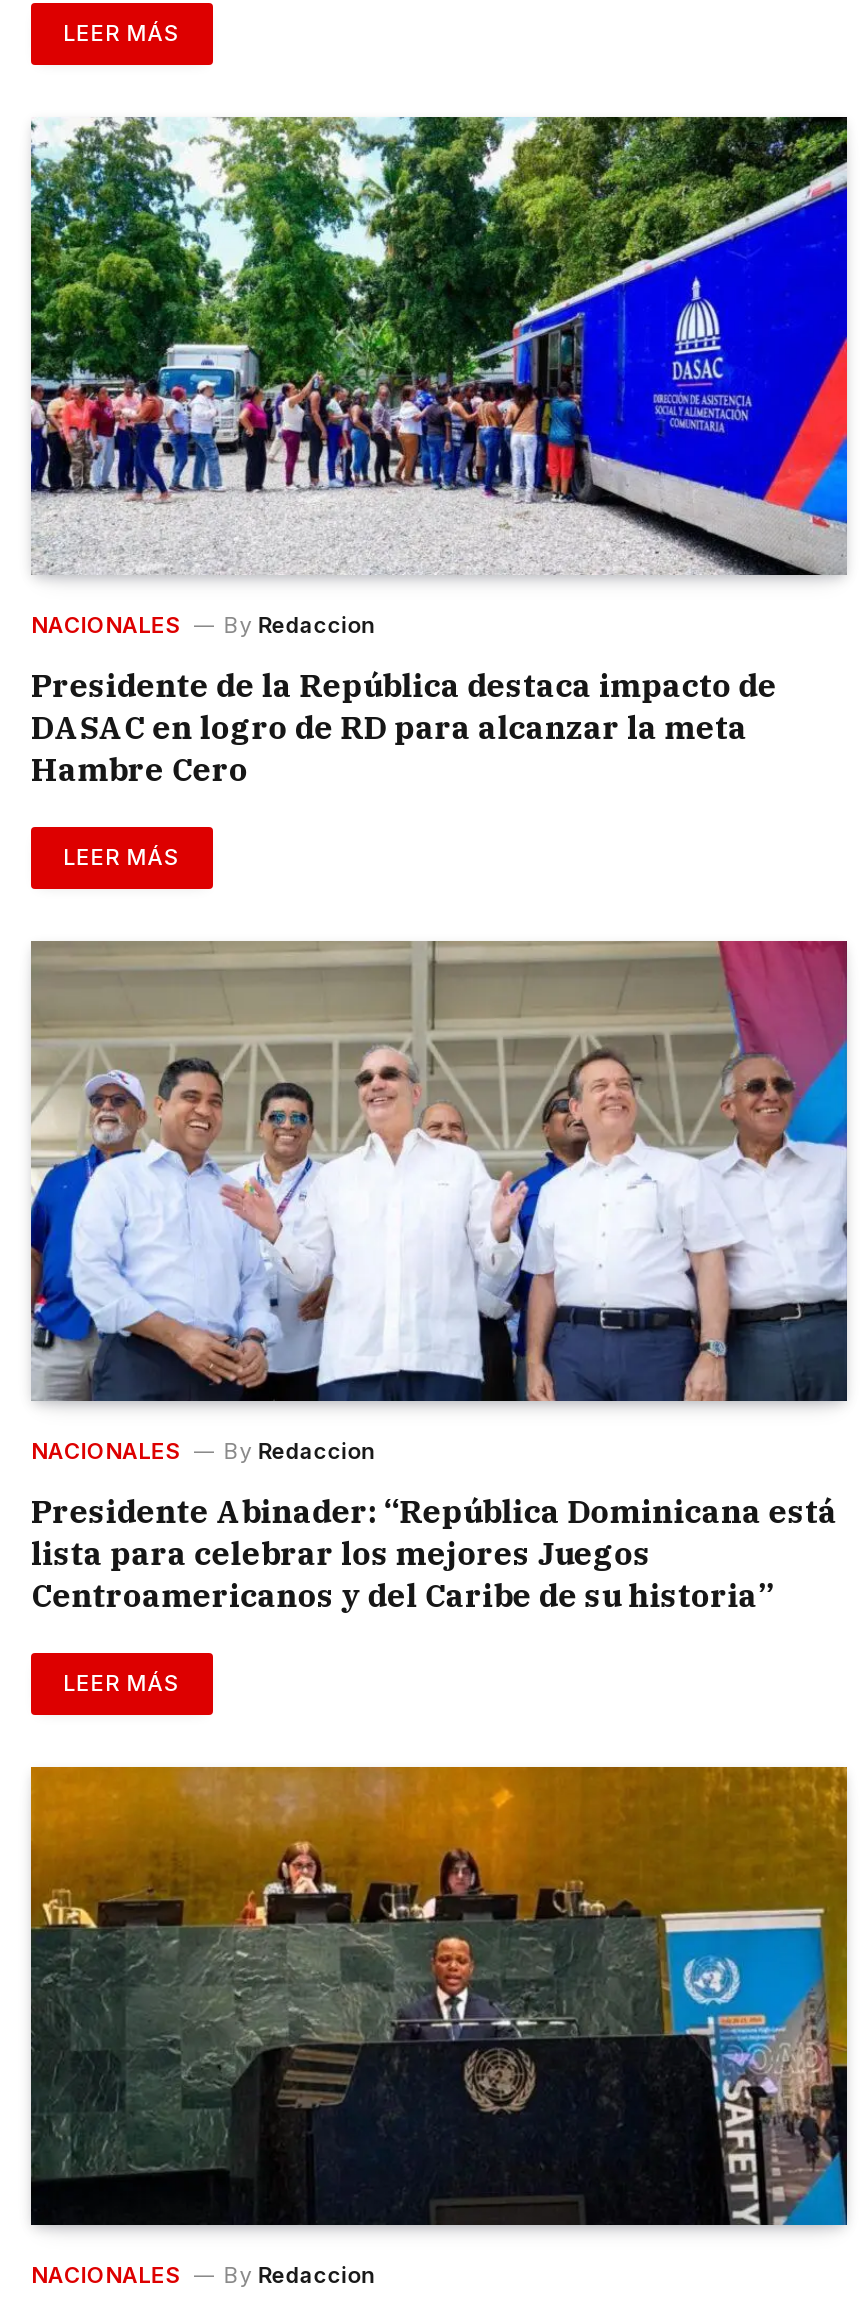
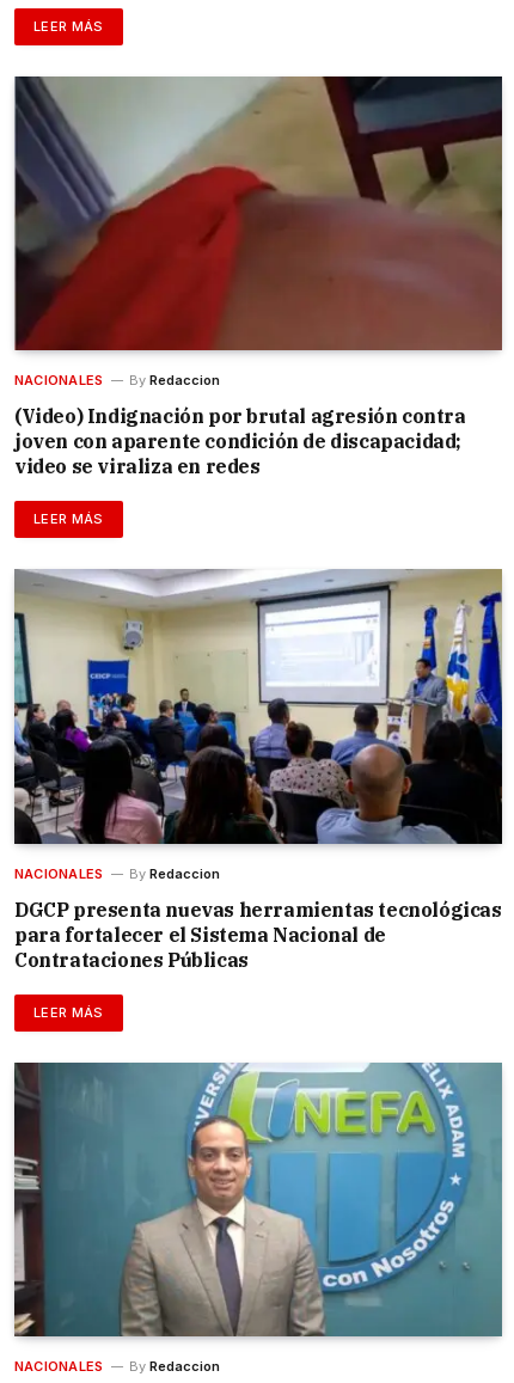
[29,115,849,577] [image] -> [13,75,503,351] [image]
[31,666,777,790] Presidente de la República destaca impacto de | DASAC en logro de RD para alcanzar la meta | Hambre Cero -> [14,405,466,479] (Video) Indignación por brutal agresión contra | joven con aparente condición de discapacidad; | video se viraliza en redes
[29,939,849,1403] [image] -> [13,568,503,845] [image]
[31,1491,837,1615] Presidente Abinader: “República Dominicana está | lista para celebrar los mejores Juegos | Centroamericanos y del Caribe de su historia” -> [14,898,502,972] DGCP presenta nuevas herramientas tecnológicas | para fortalecer el Sistema Nacional de | Contrataciones Públicas
[29,1765,849,2227] [image] -> [13,1061,503,1338] [image]

